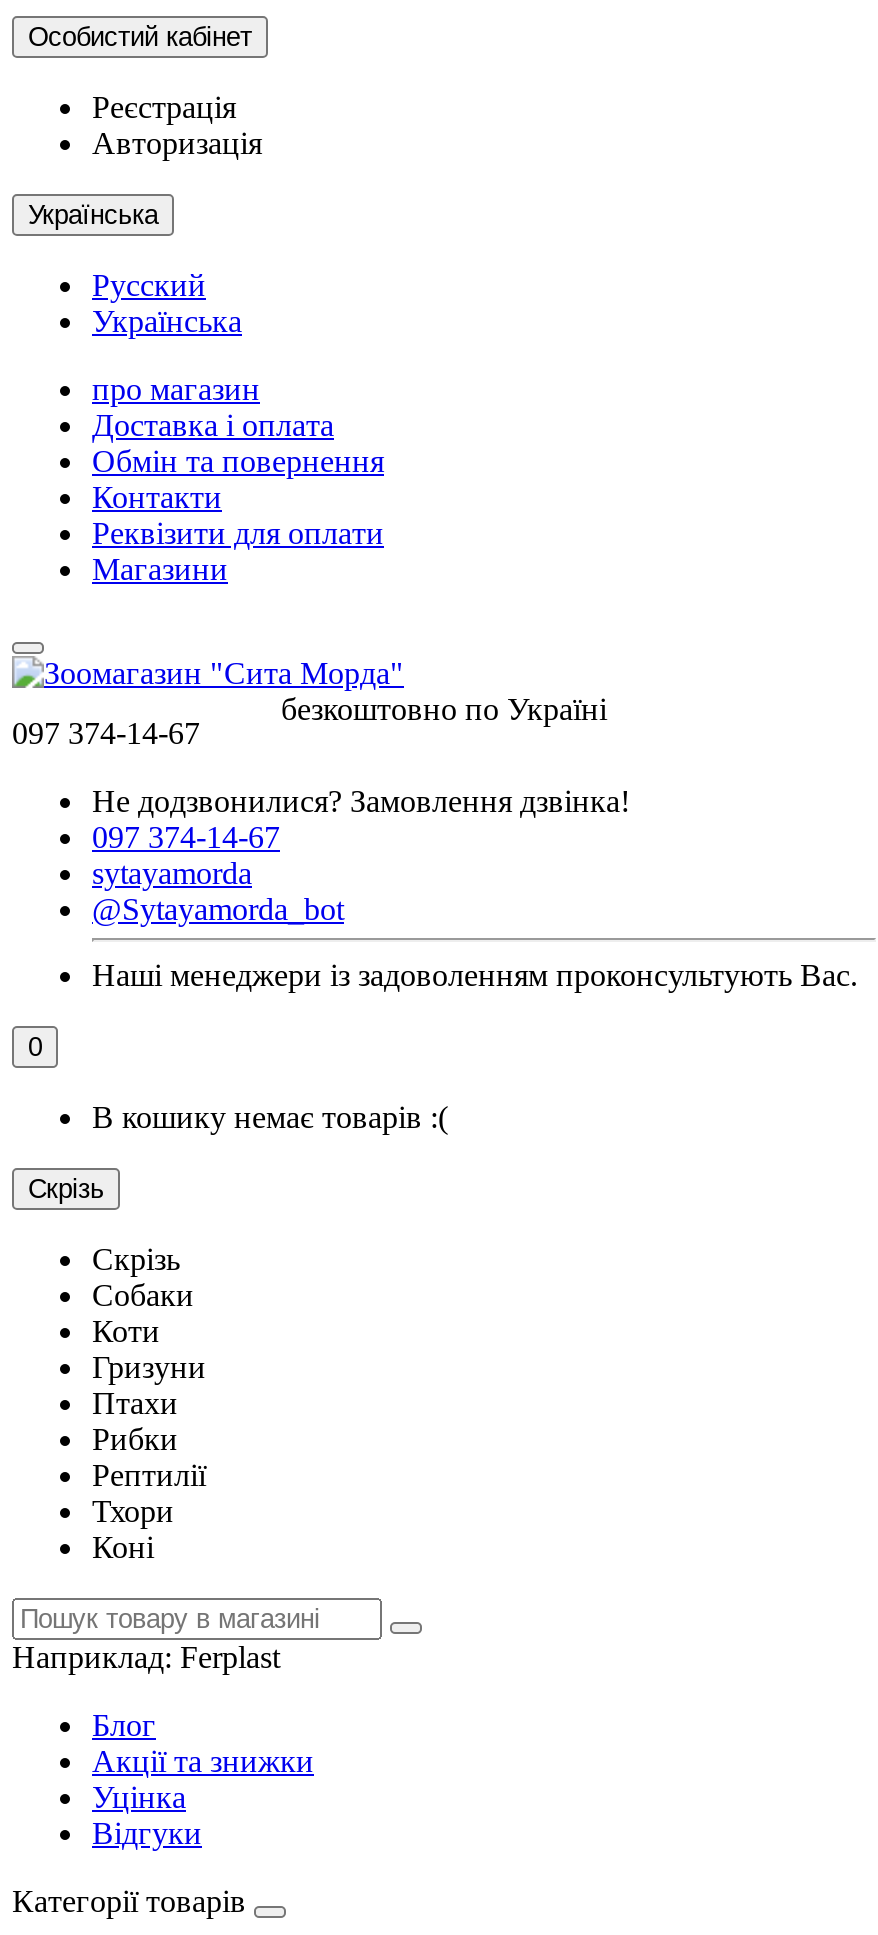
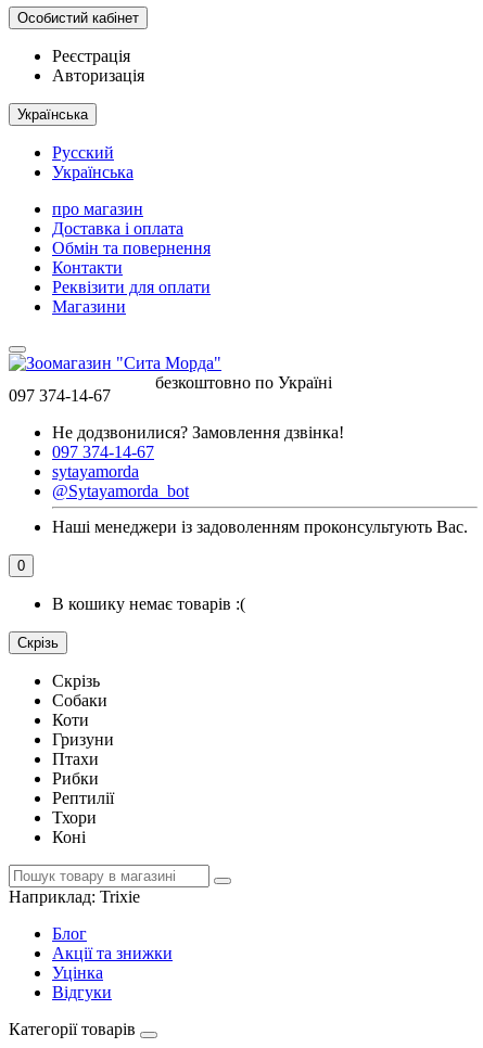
[12,1640,280,1674] Наприклад:Ferplast -> [9,887,140,906] Наприклад:Trixie

